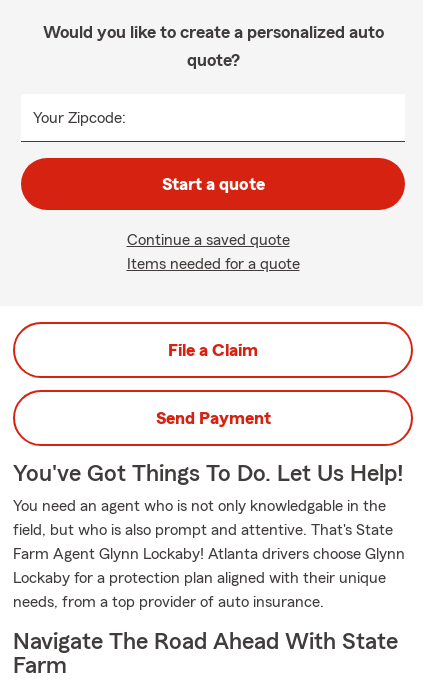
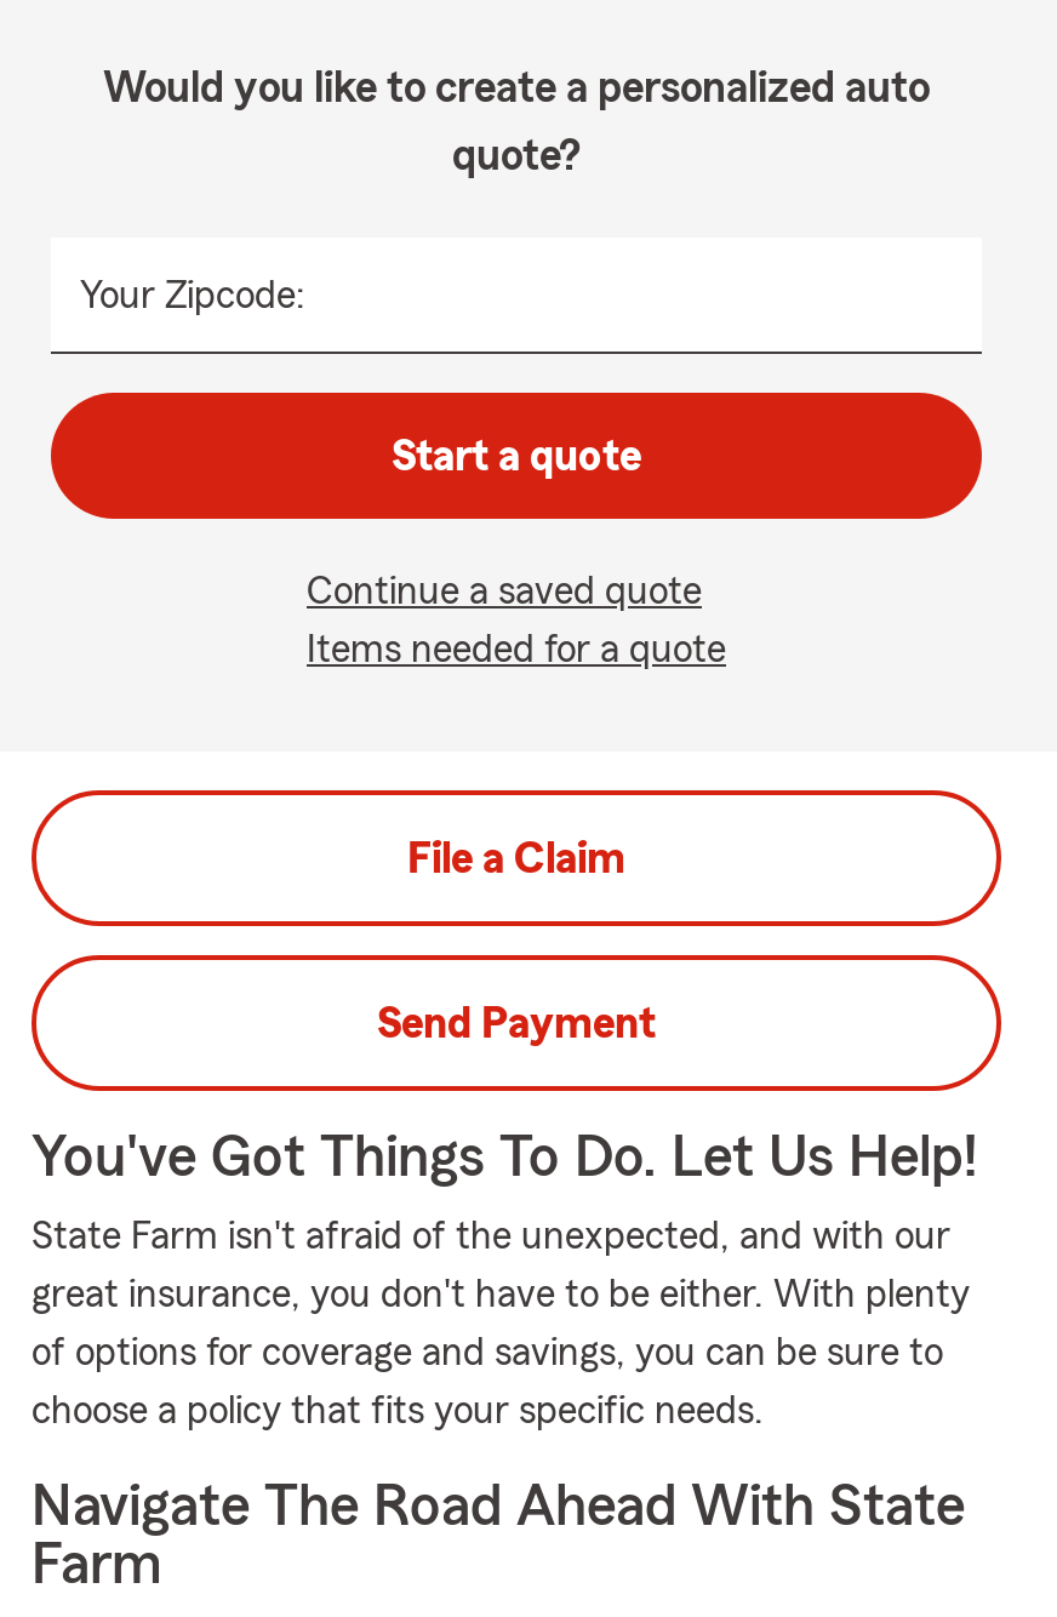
[13,498,405,610] You need an agent who is not only knowledgable in the | field, but who is also prompt and attentive. That's State | Farm Agent Glynn Lockaby! Atlanta drivers choose Glynn | Lockaby for a protection plan aligned with their unique | needs, from a top provider of auto insurance. -> [32,1217,970,1430] State Farm isn't afraid of the unexpected, and with our | great insurance, you don't have to be either. With plenty | of options for coverage and savings, you can be sure to | choose a policy that fits your specific needs.

